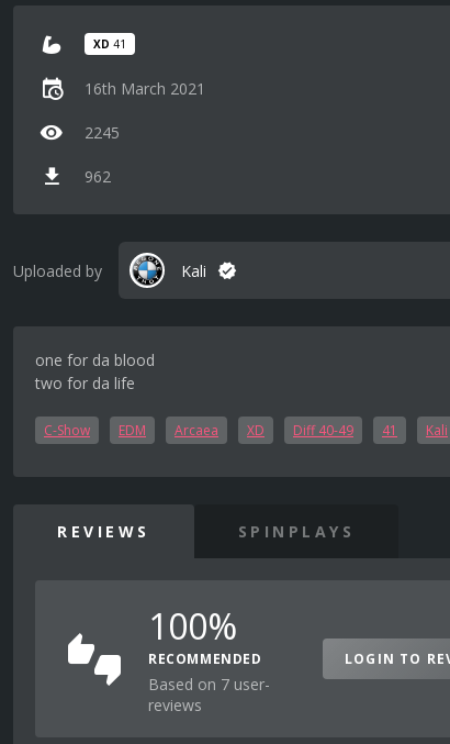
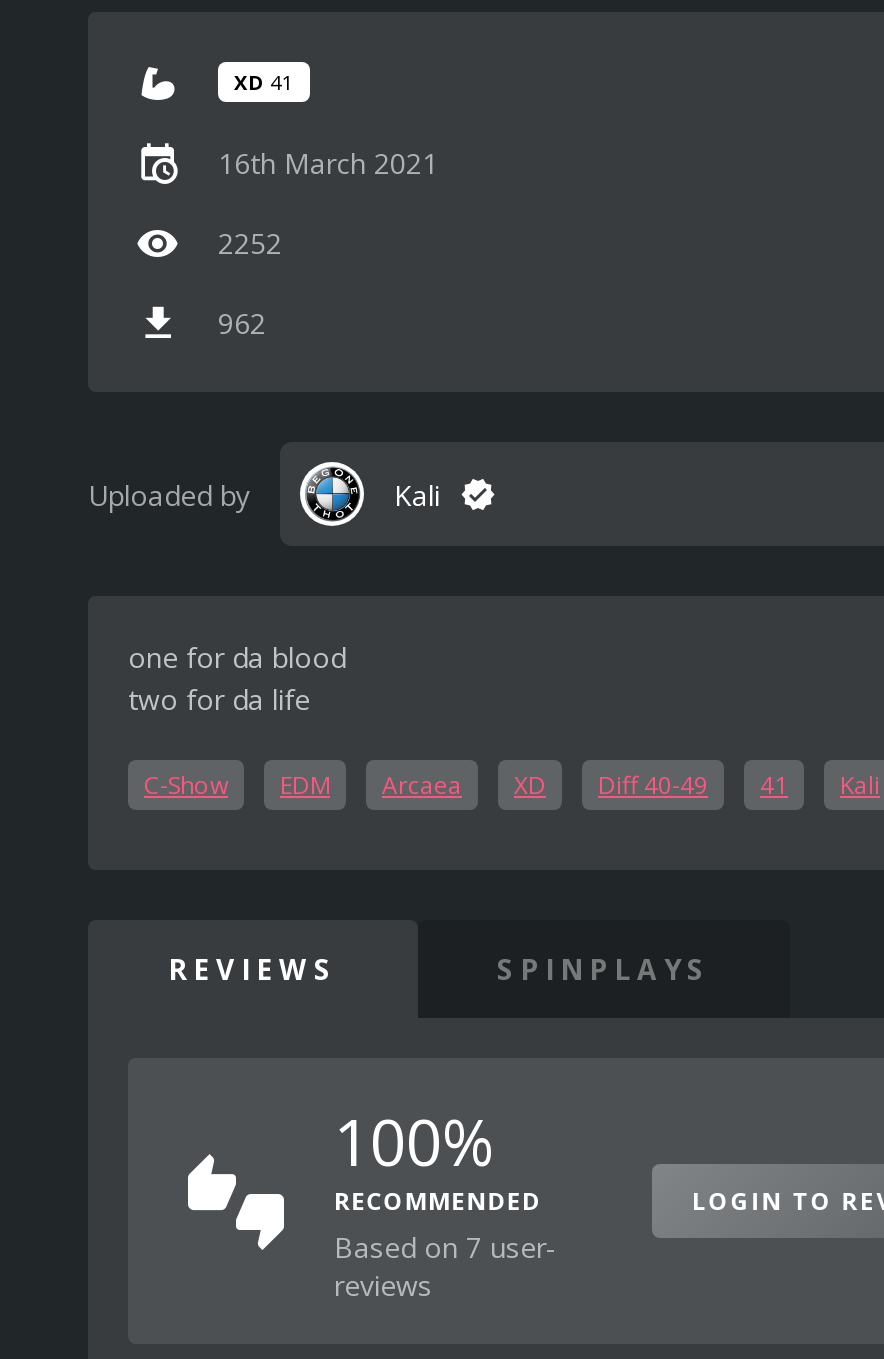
[85,121,120,142] 2245 -> [218,223,282,261] 2252

